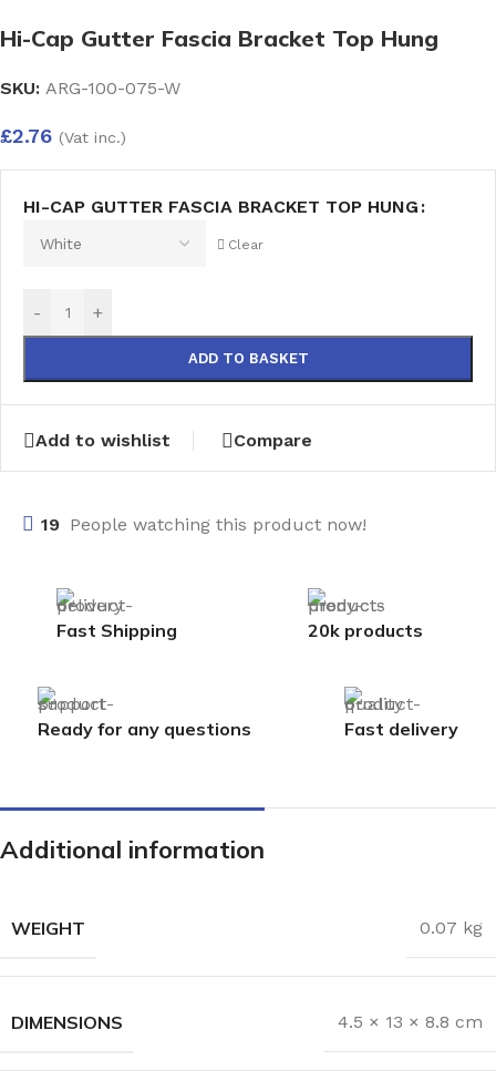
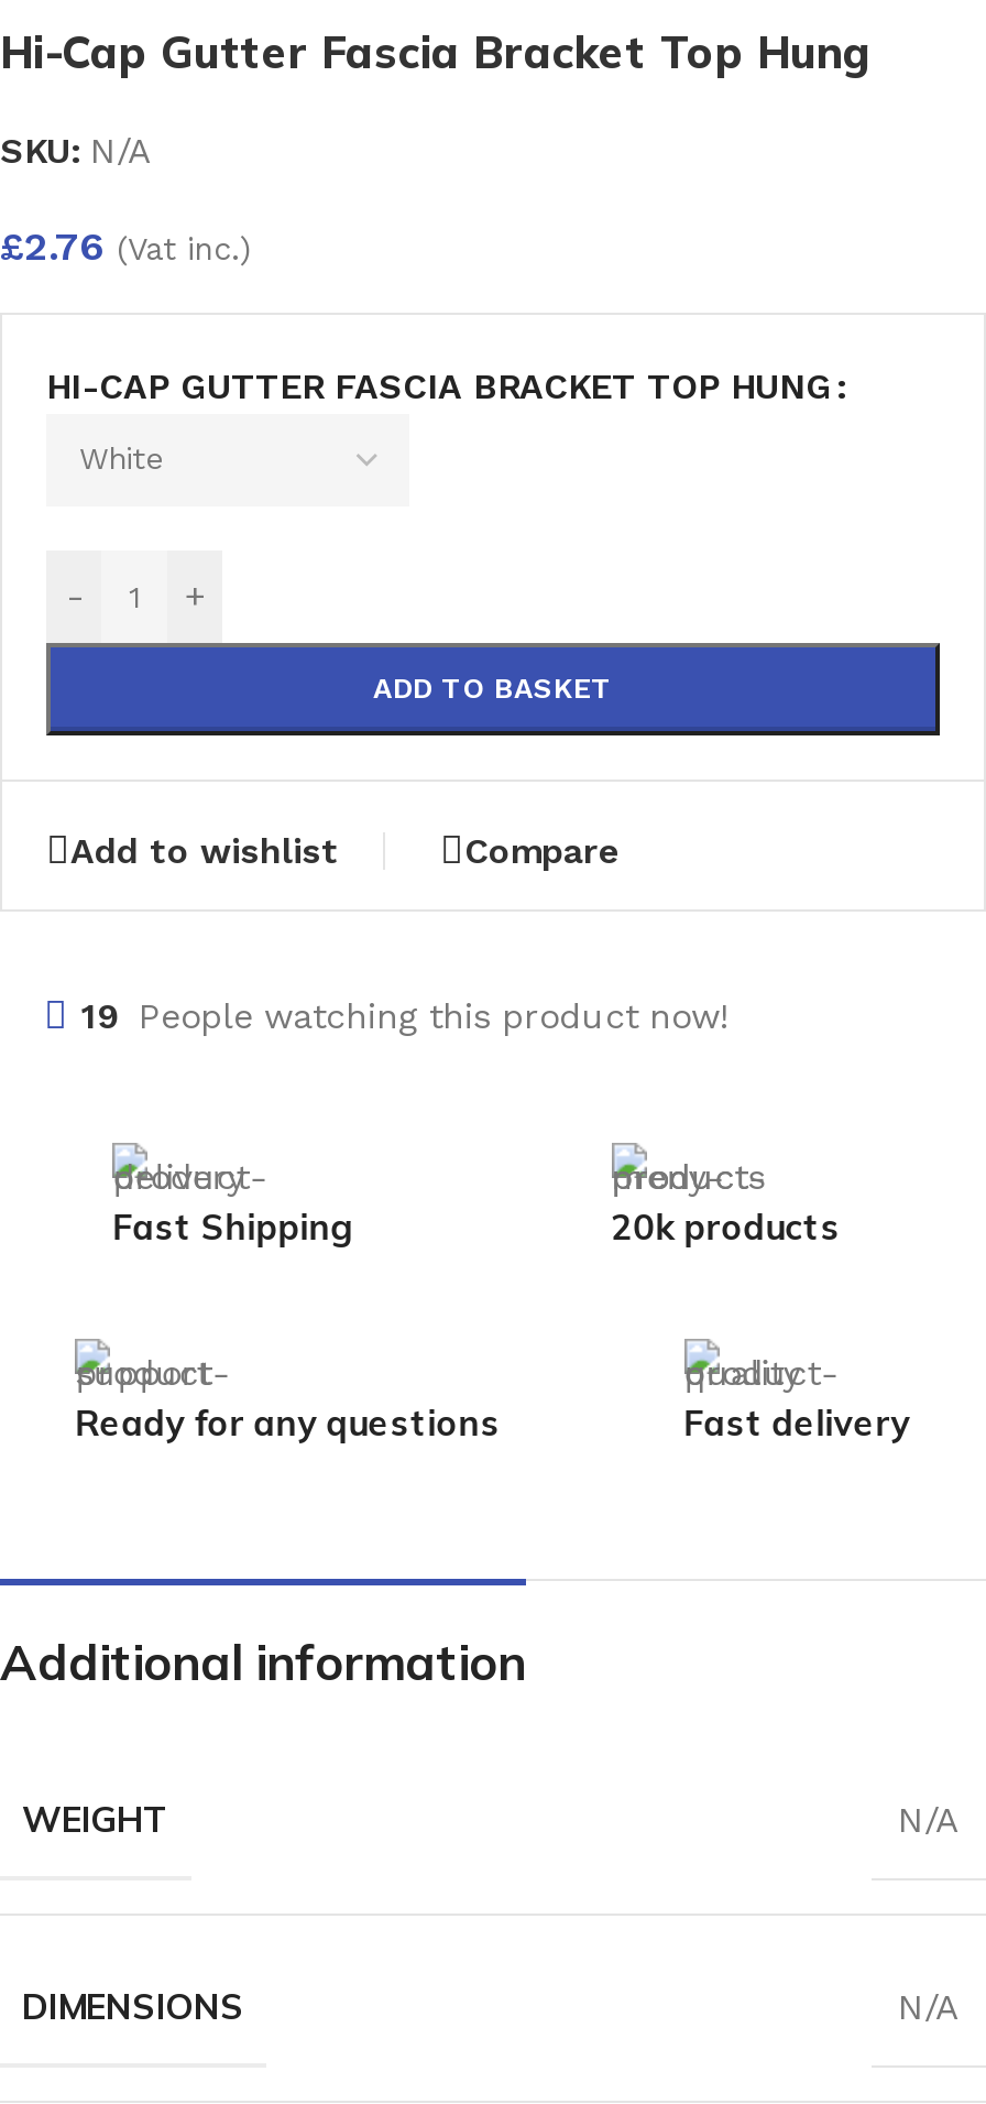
[0,78,180,99] SKU: ARG-100-075-W -> [0,129,152,171] SKU: N/A
[228,237,263,253] Clear -> none
[420,917,483,938] 0.07 kg -> [898,1798,960,1840] N/A
[338,1011,483,1032] 4.5 × 13 × 8.8 cm -> [898,1985,960,2027] N/A

